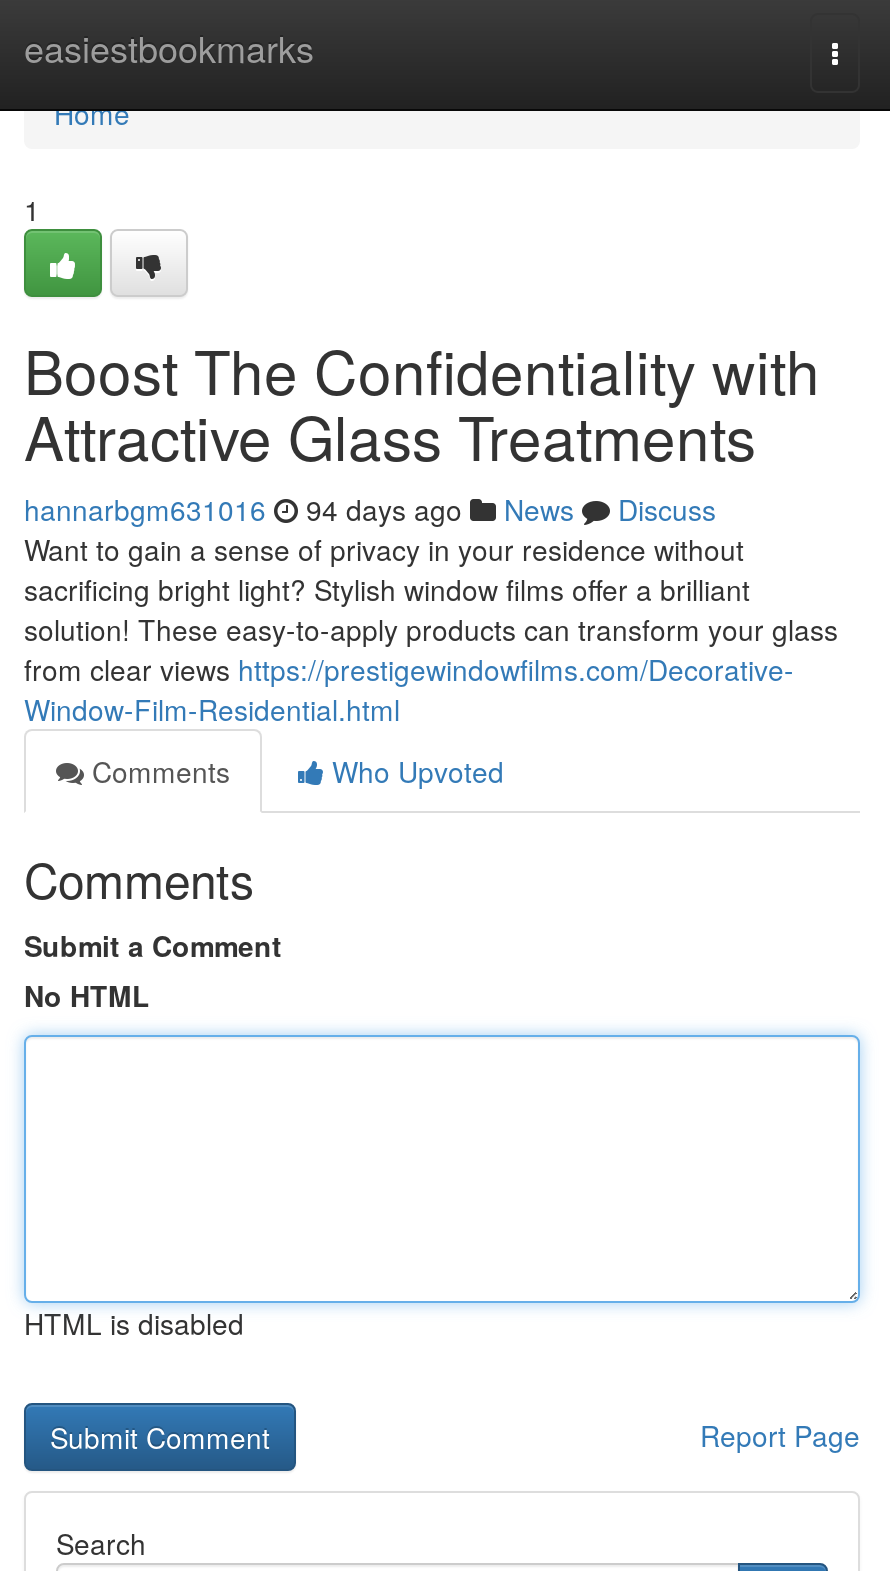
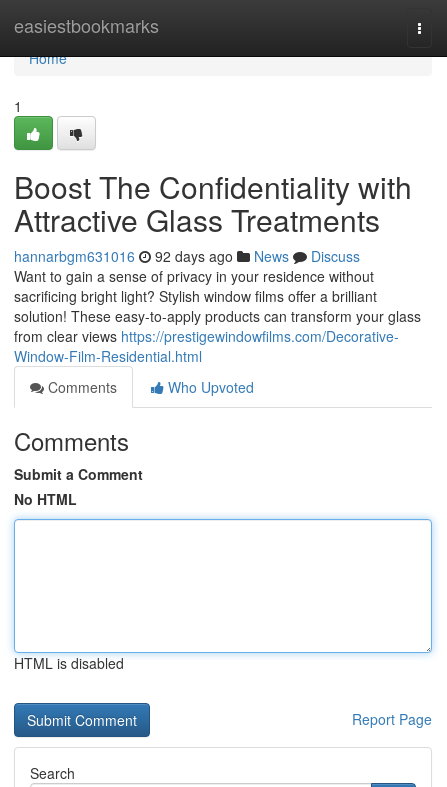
[24,489,716,529] hannarbgm631016 94 days ago News Discuss -> [14,246,360,266] hannarbgm631016 92 days ago News Discuss

